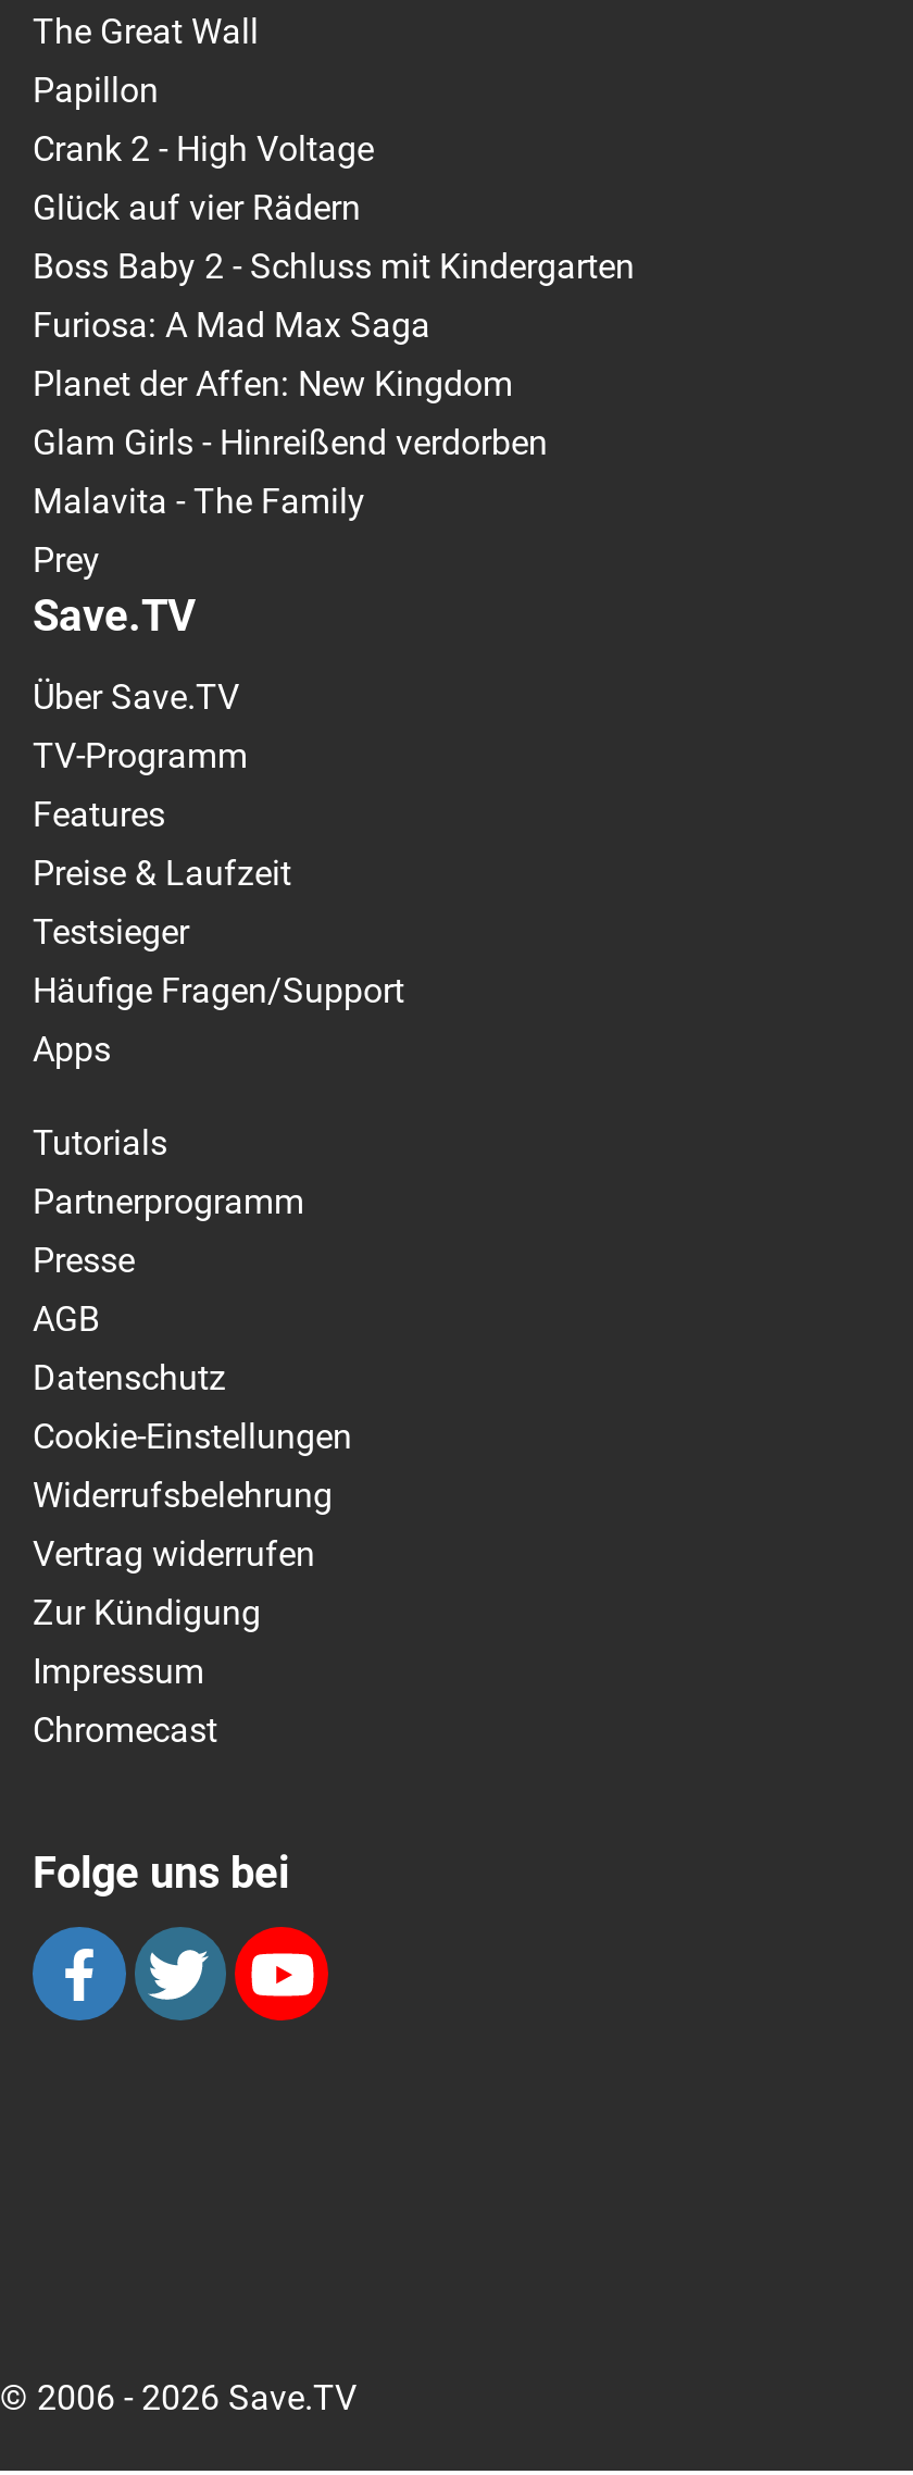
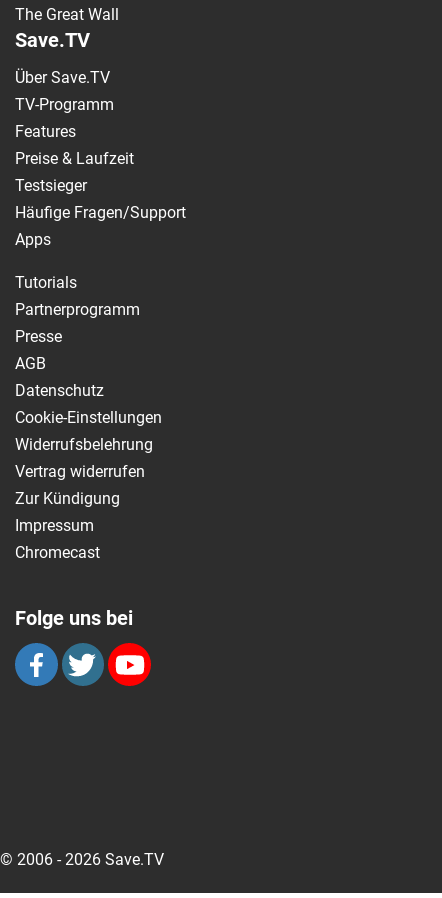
[33,69,635,580] Papillon | Crank 2 - High Voltage | Glück auf vier Rädern | Boss Baby 2 - Schluss mit Kindergarten | Furiosa: A Mad Max Saga | Planet der Affen: New Kingdom | Glam Girls - Hinreißend verdorben | Malavita - The Family | Prey -> none

